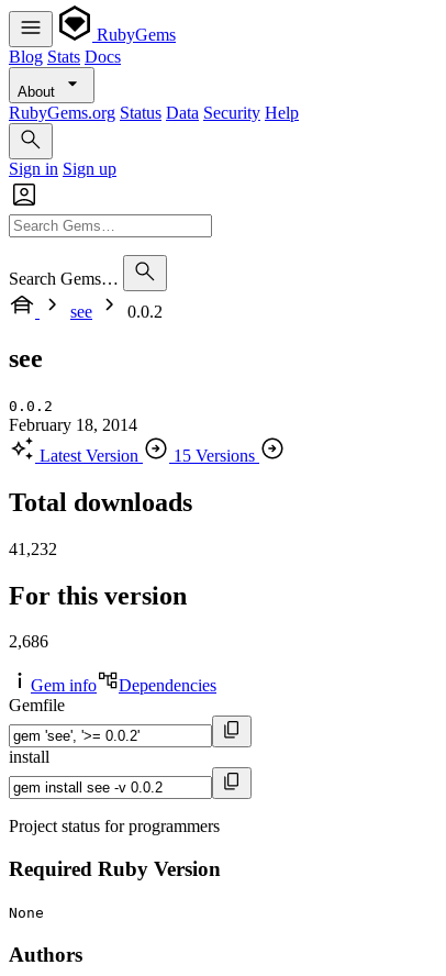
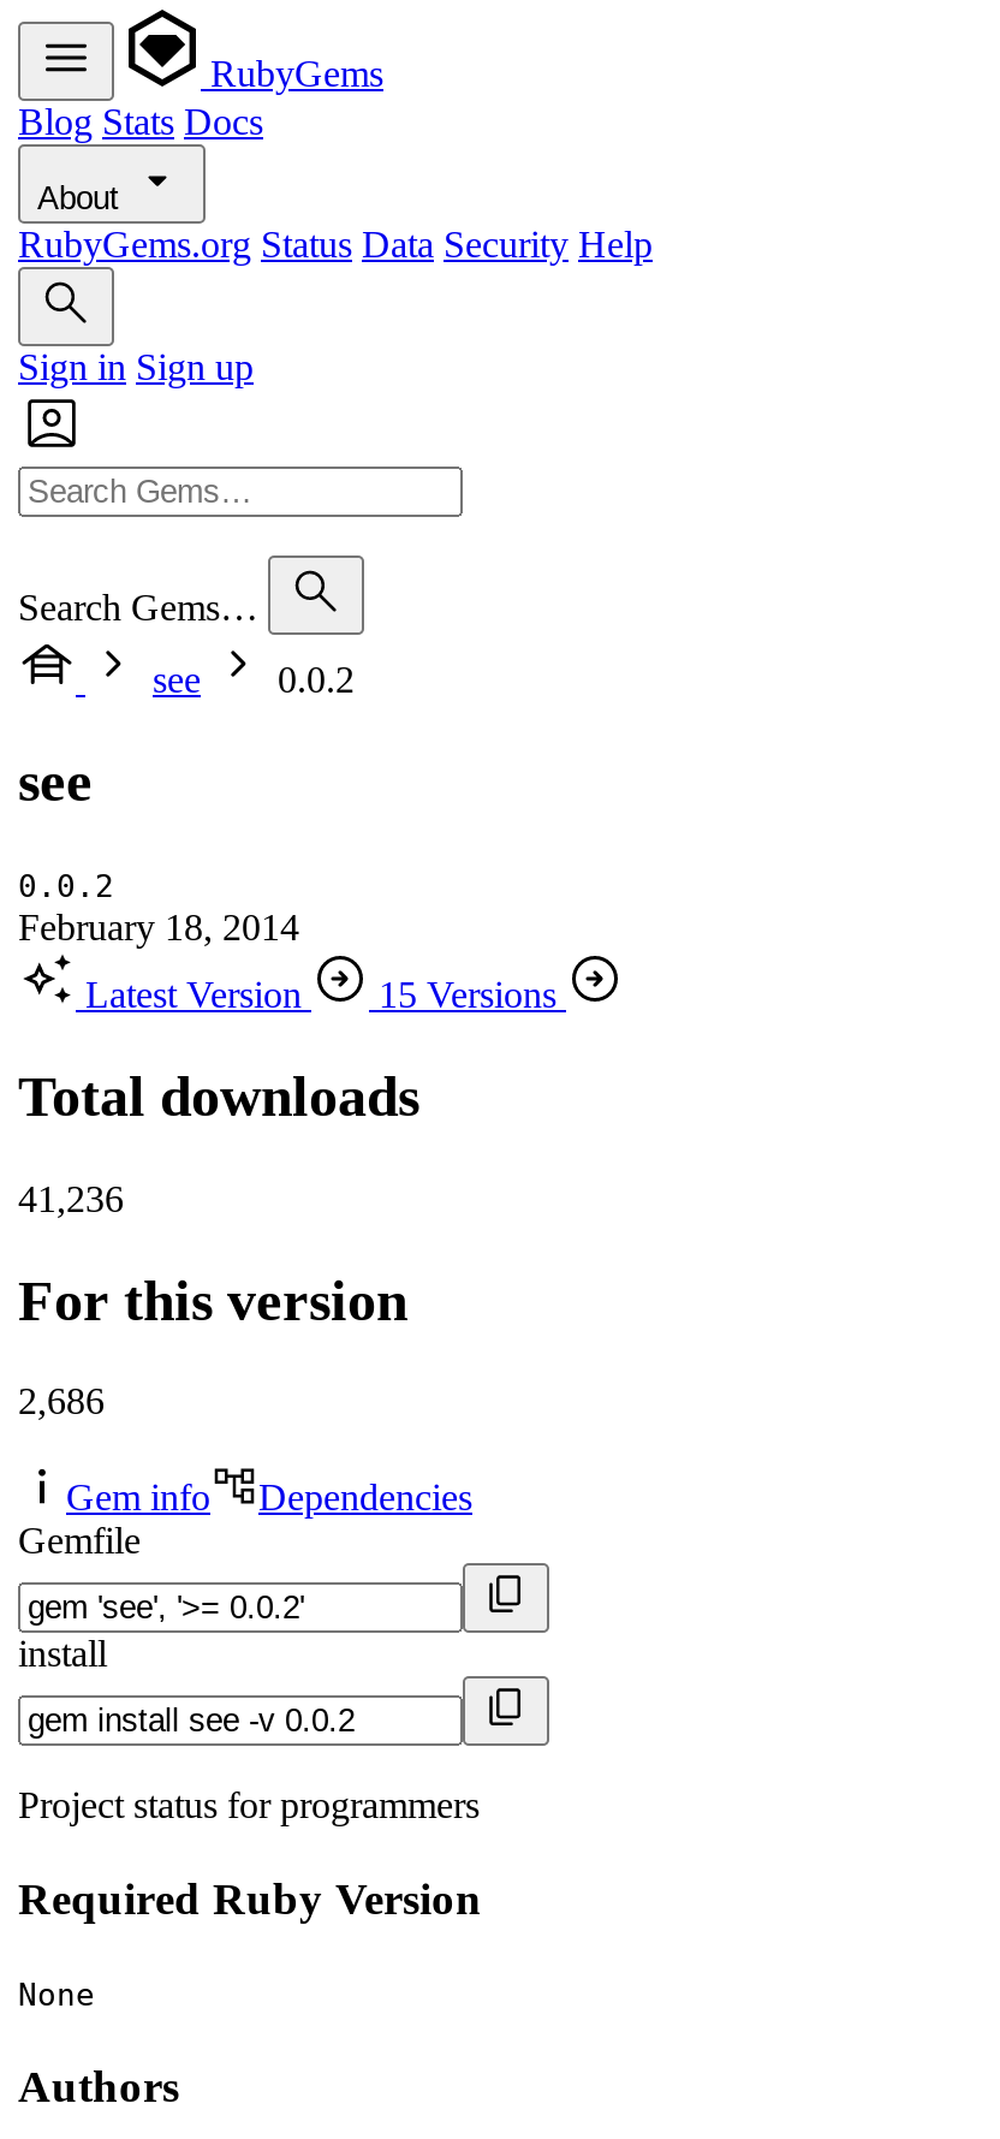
[9,539,57,558] 41,232 -> [18,1177,124,1218] 41,236

